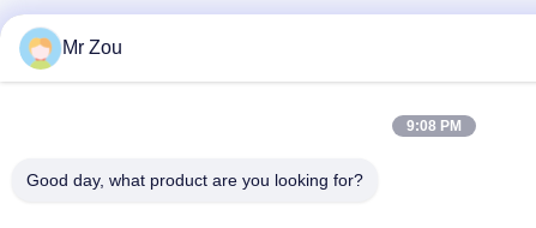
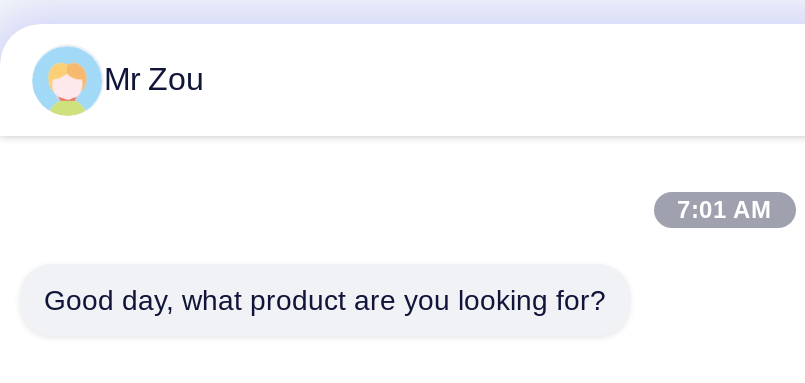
[406,118,462,134] 9:08 PM -> [677,196,771,224] 7:01 AM

